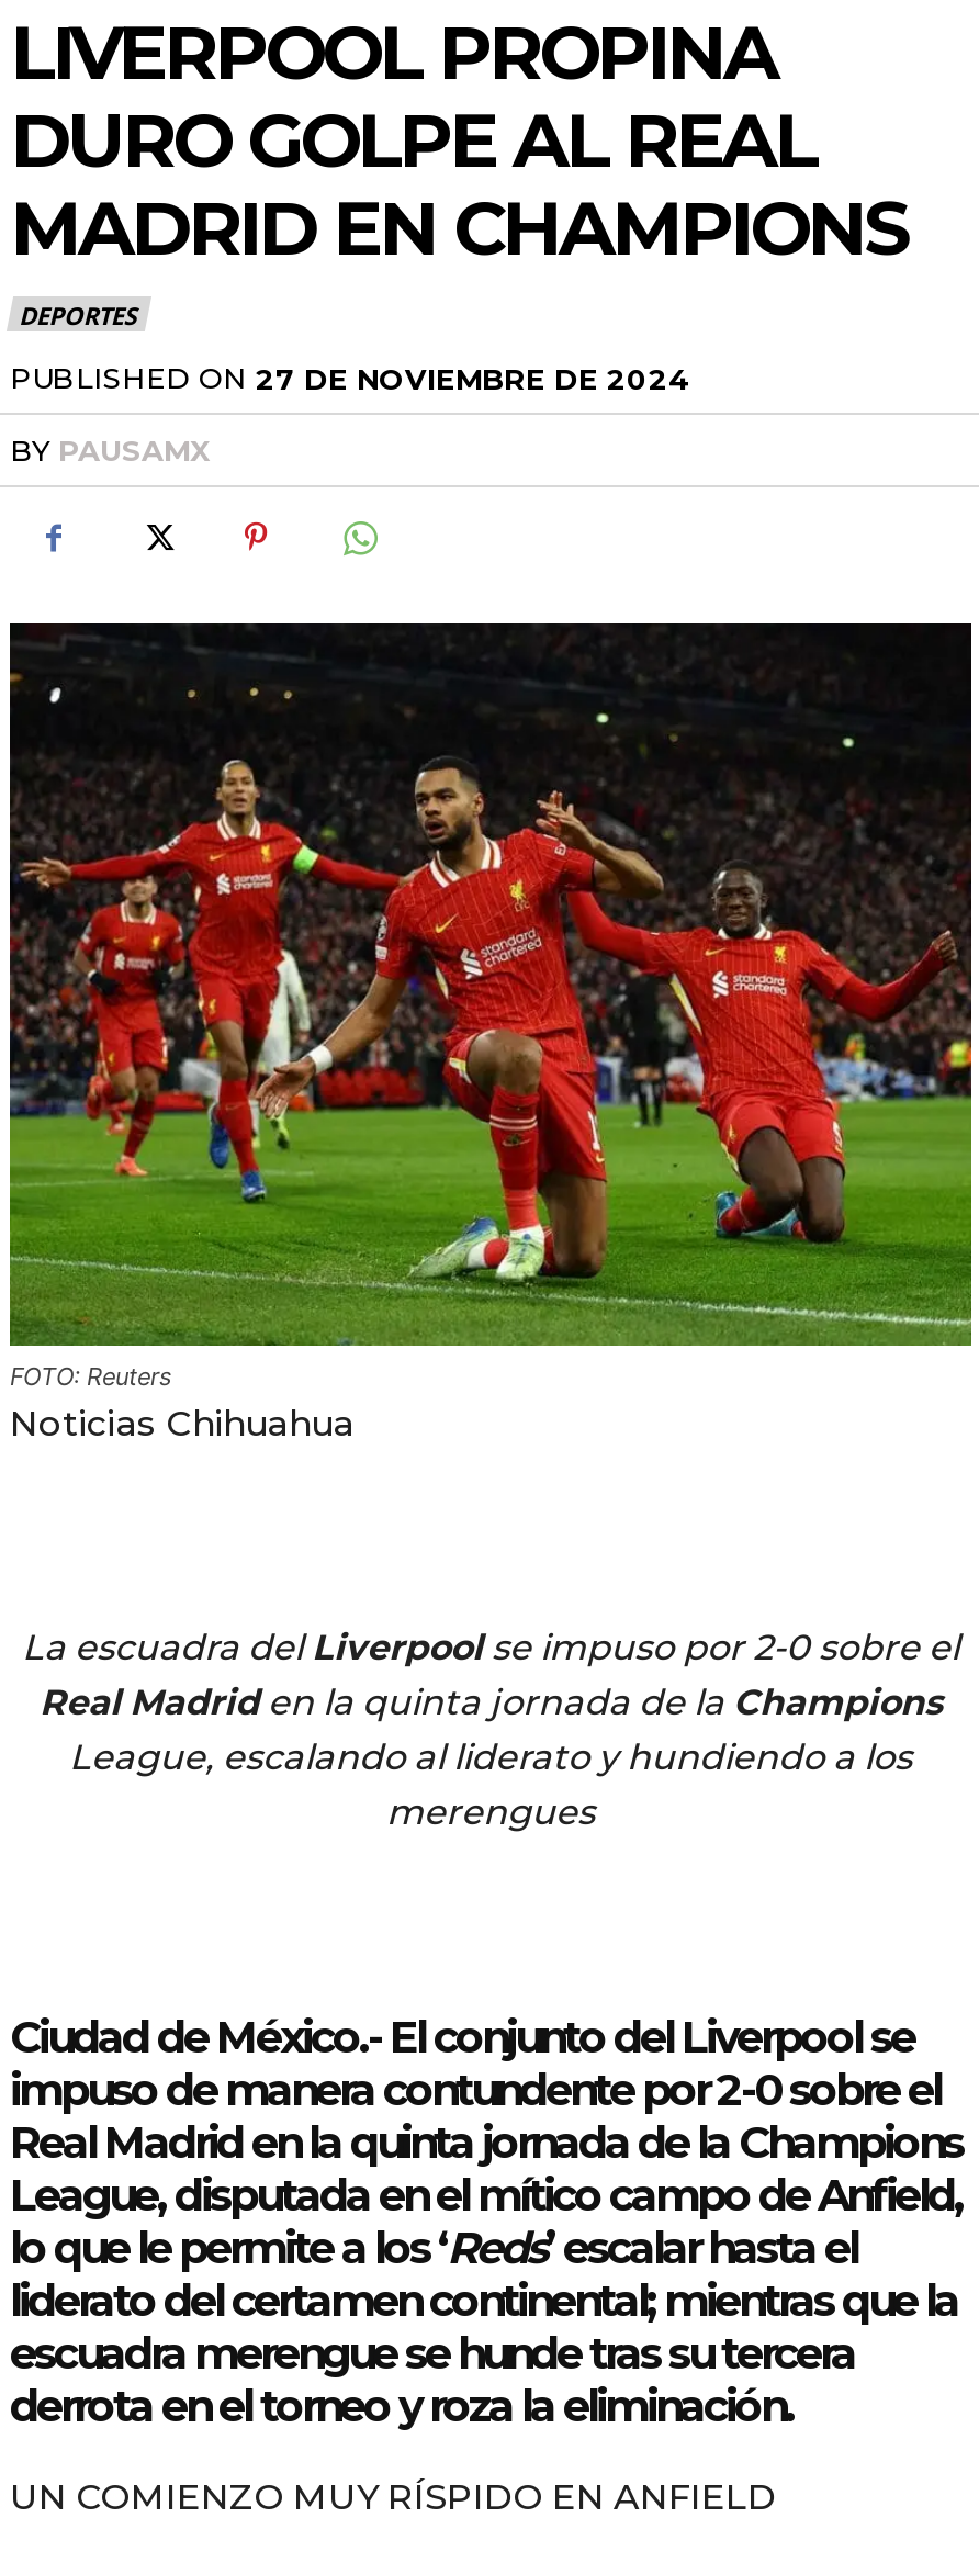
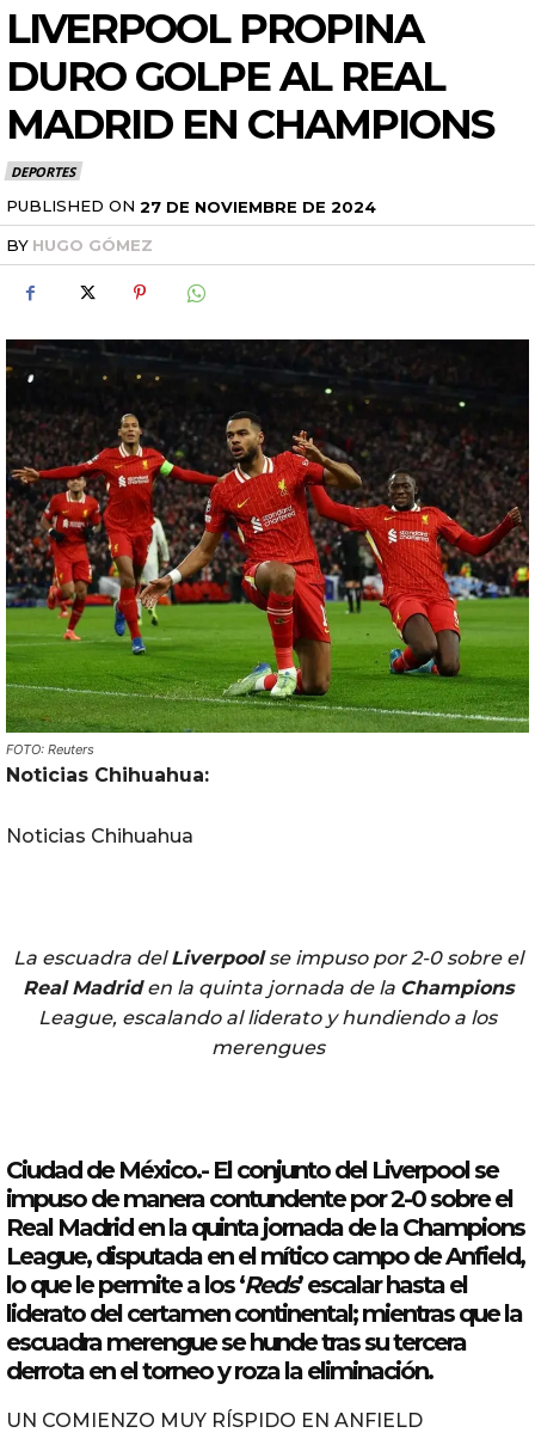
[10,432,210,468] BY PAUSAMX -> [6,235,153,255] BY HUGO GÓMEZ
none -> [6,763,209,786] Noticias Chihuahua:

